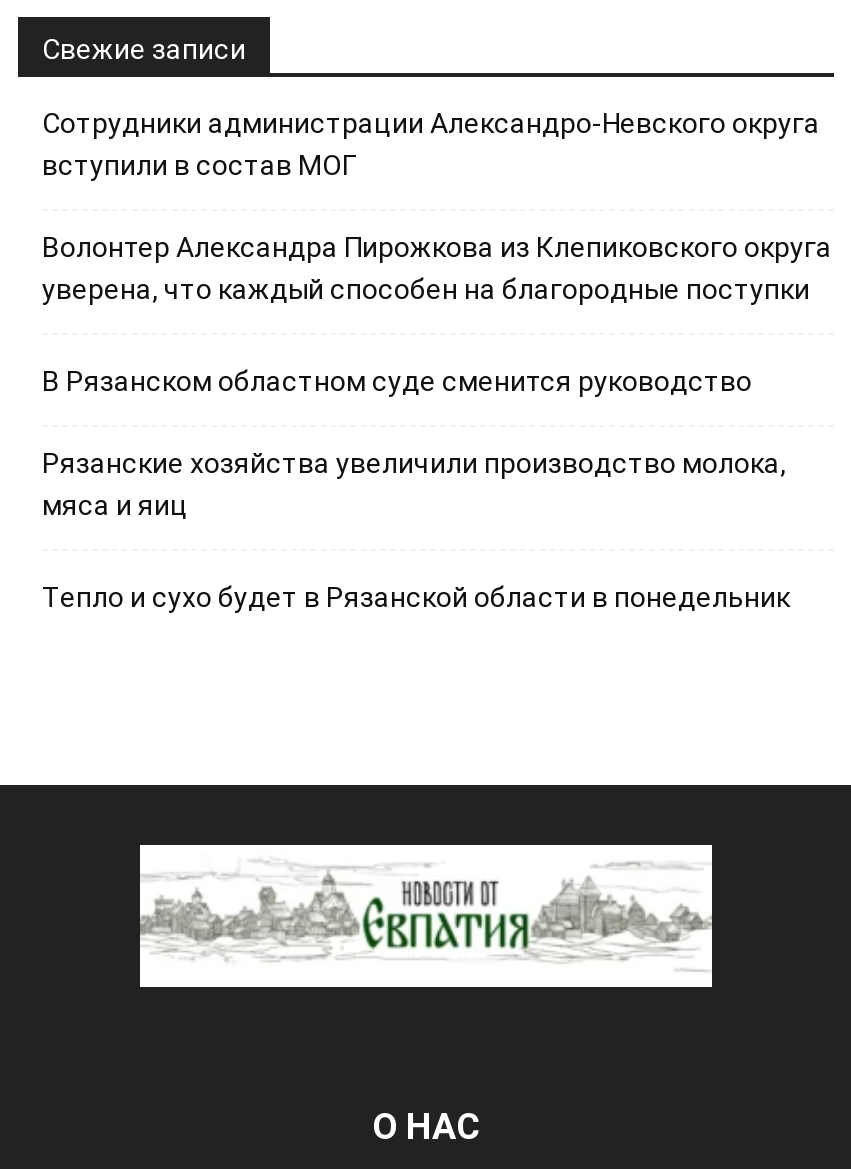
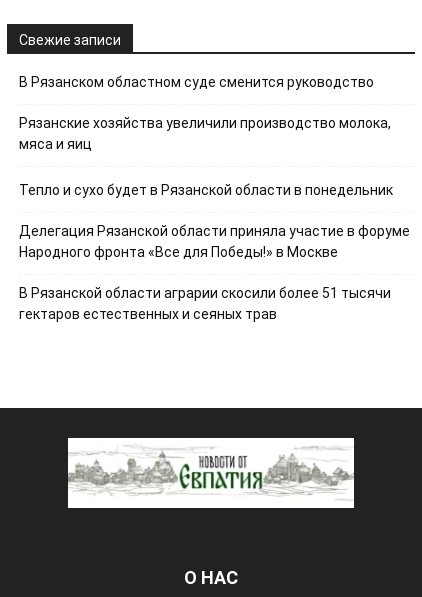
[42,108,832,306] Сотрудники администрации Александро-Невского округа | вступили в состав МОГ | Волонтер Александра Пирожкова из Клепиковского округа | уверена, что каждый способен на благородные поступки -> none
moved [42,366,790,614] -> [19,74,393,198]: В Рязанском областном суде сменится руководство | Рязанские хозяйства увеличили производство молока, | мяса и яиц | Тепло и сухо будет в Рязанской области в понедельник
none -> [19,223,410,322] Делегация Рязанской области приняла участие в форуме | Народного фронта «Все для Победы!» в Москве | В Рязанской области аграрии скосили более 51 тысячи | гектаров естественных и сеяных трав

